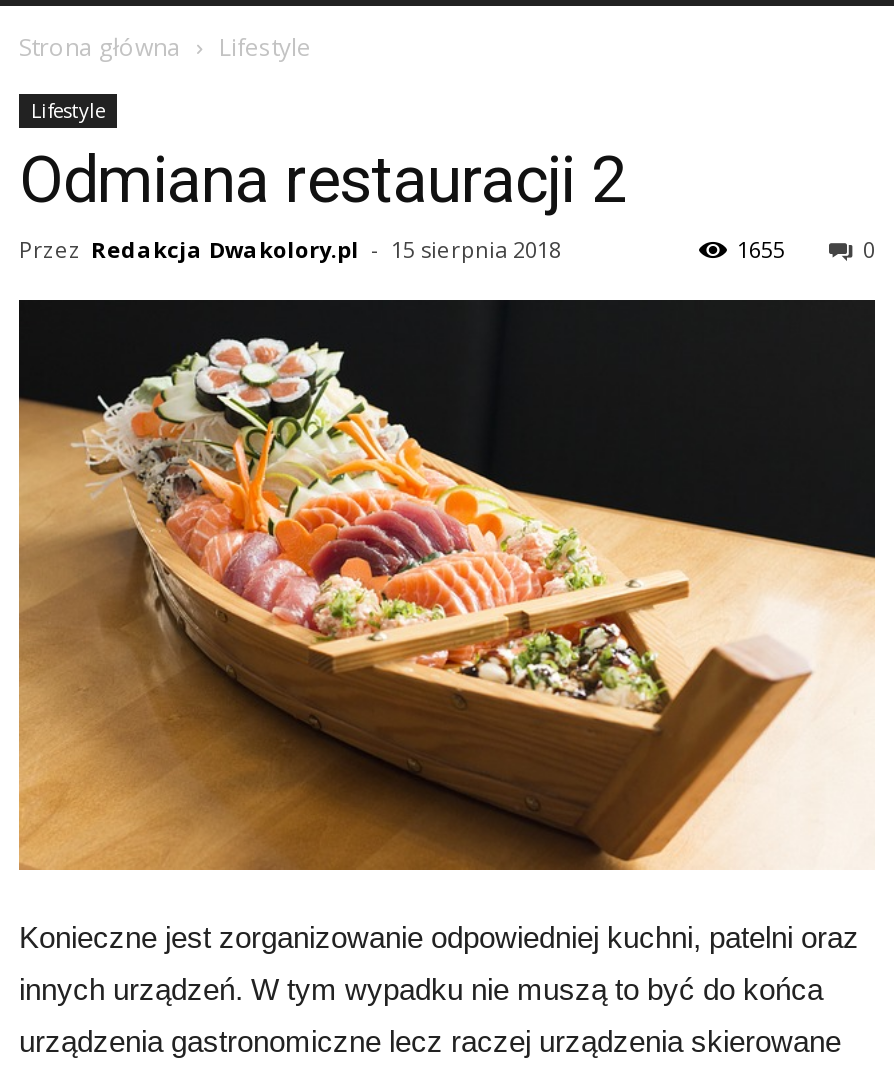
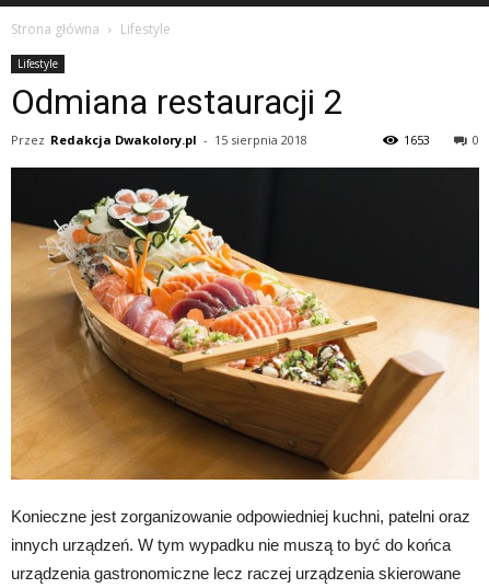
[737,234,785,264] 1655 -> [404,131,430,148] 1653

